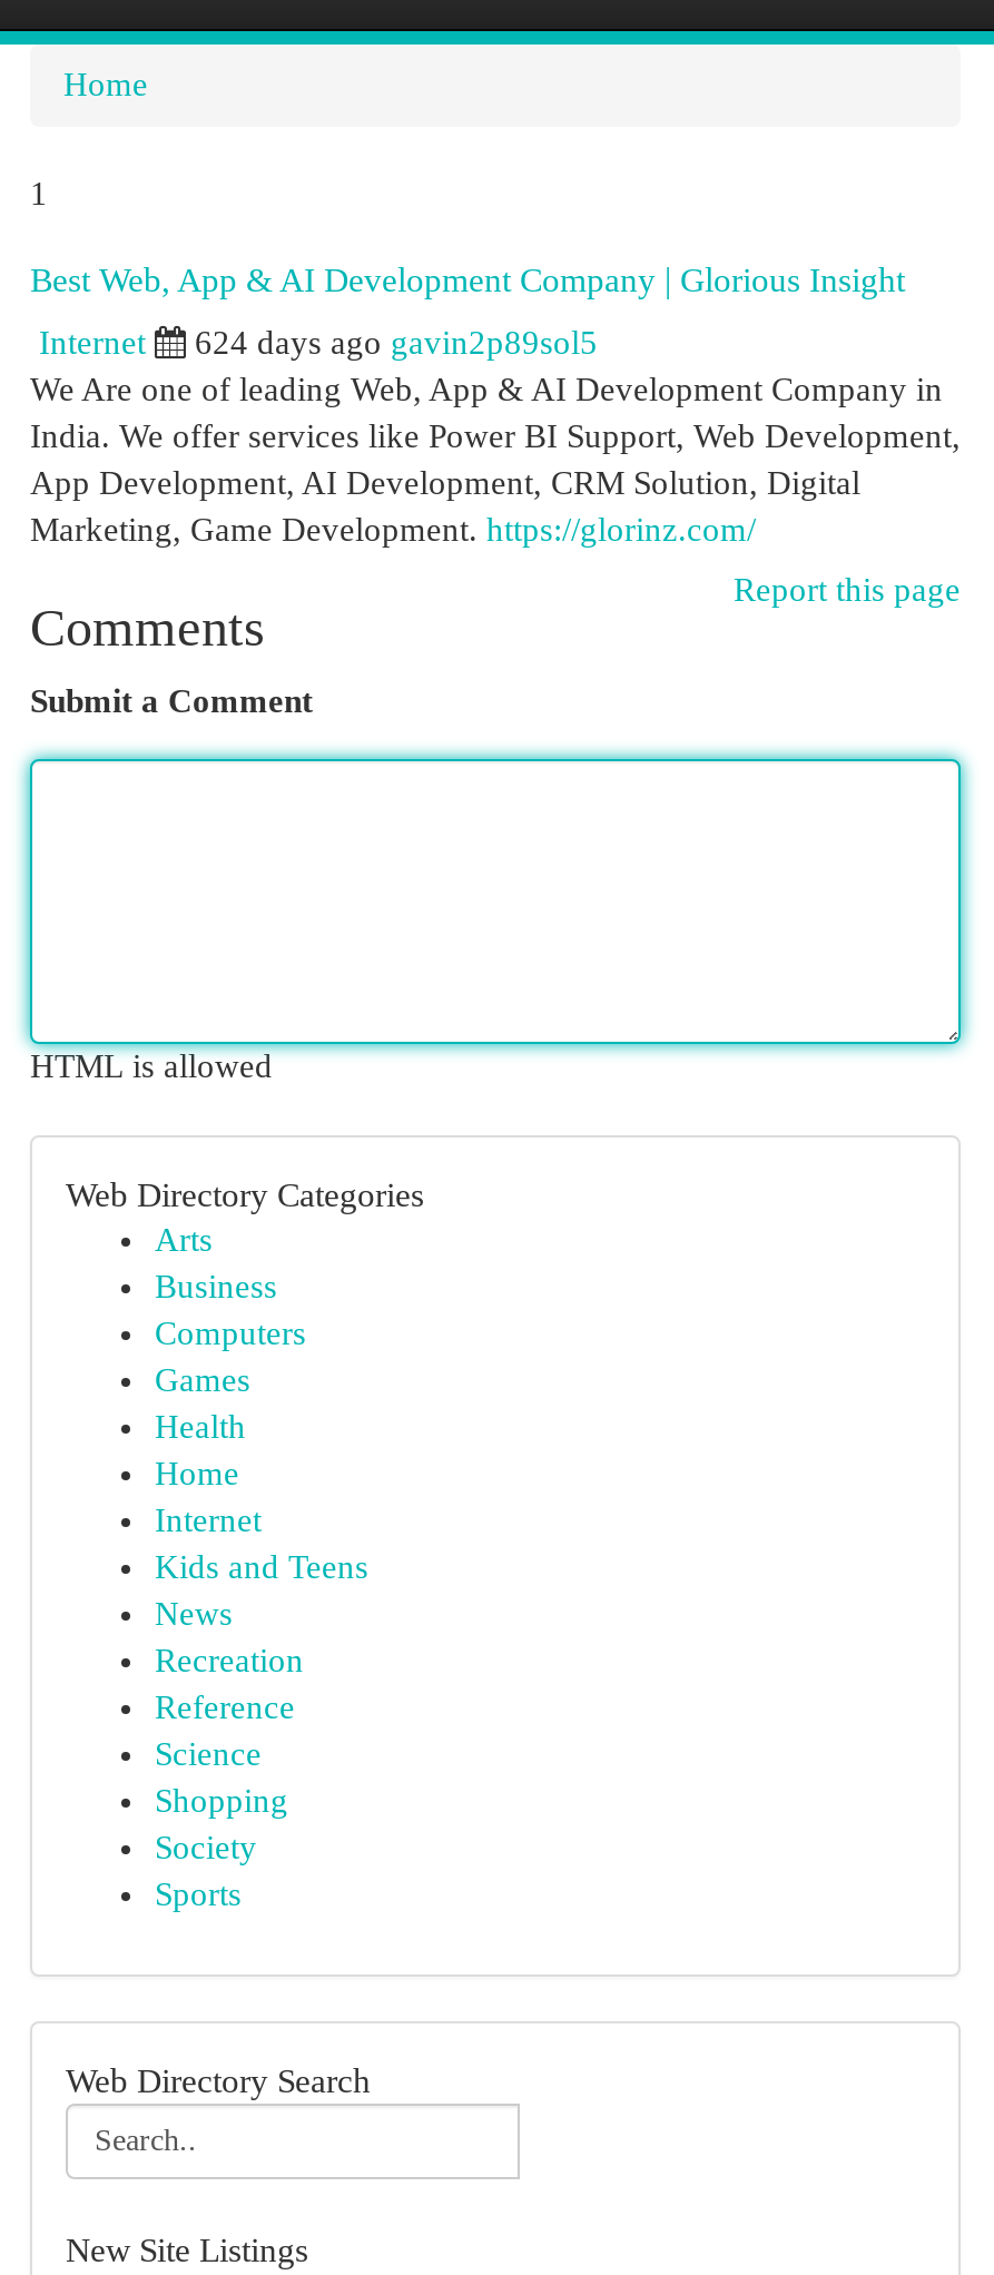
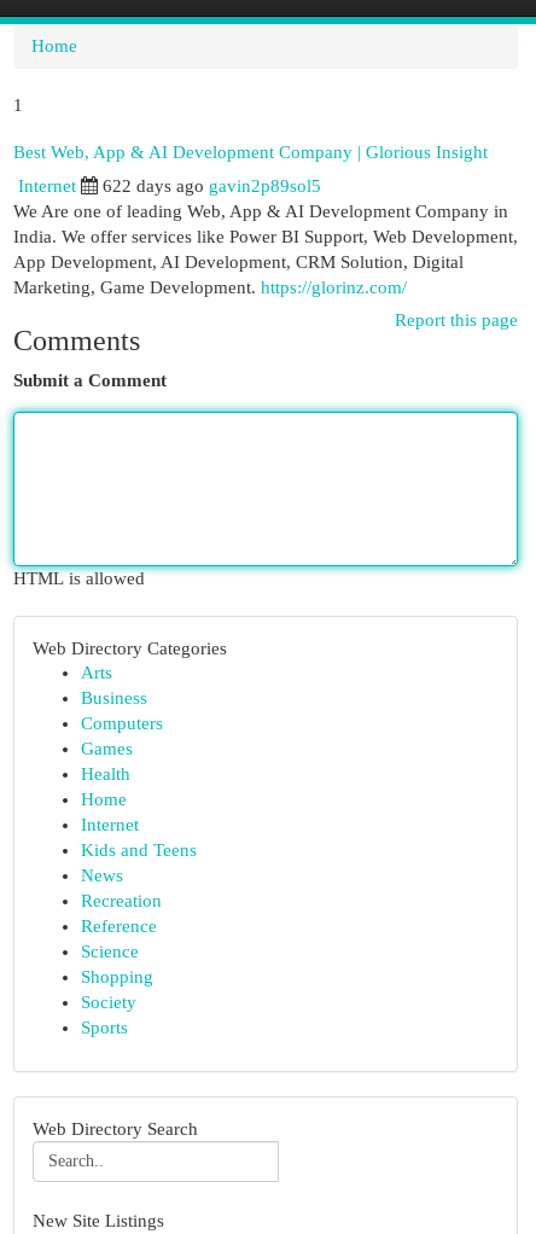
[195,325,598,361] 624 days ago gavin2p89sol5 -> [103,176,321,196] 622 days ago gavin2p89sol5

